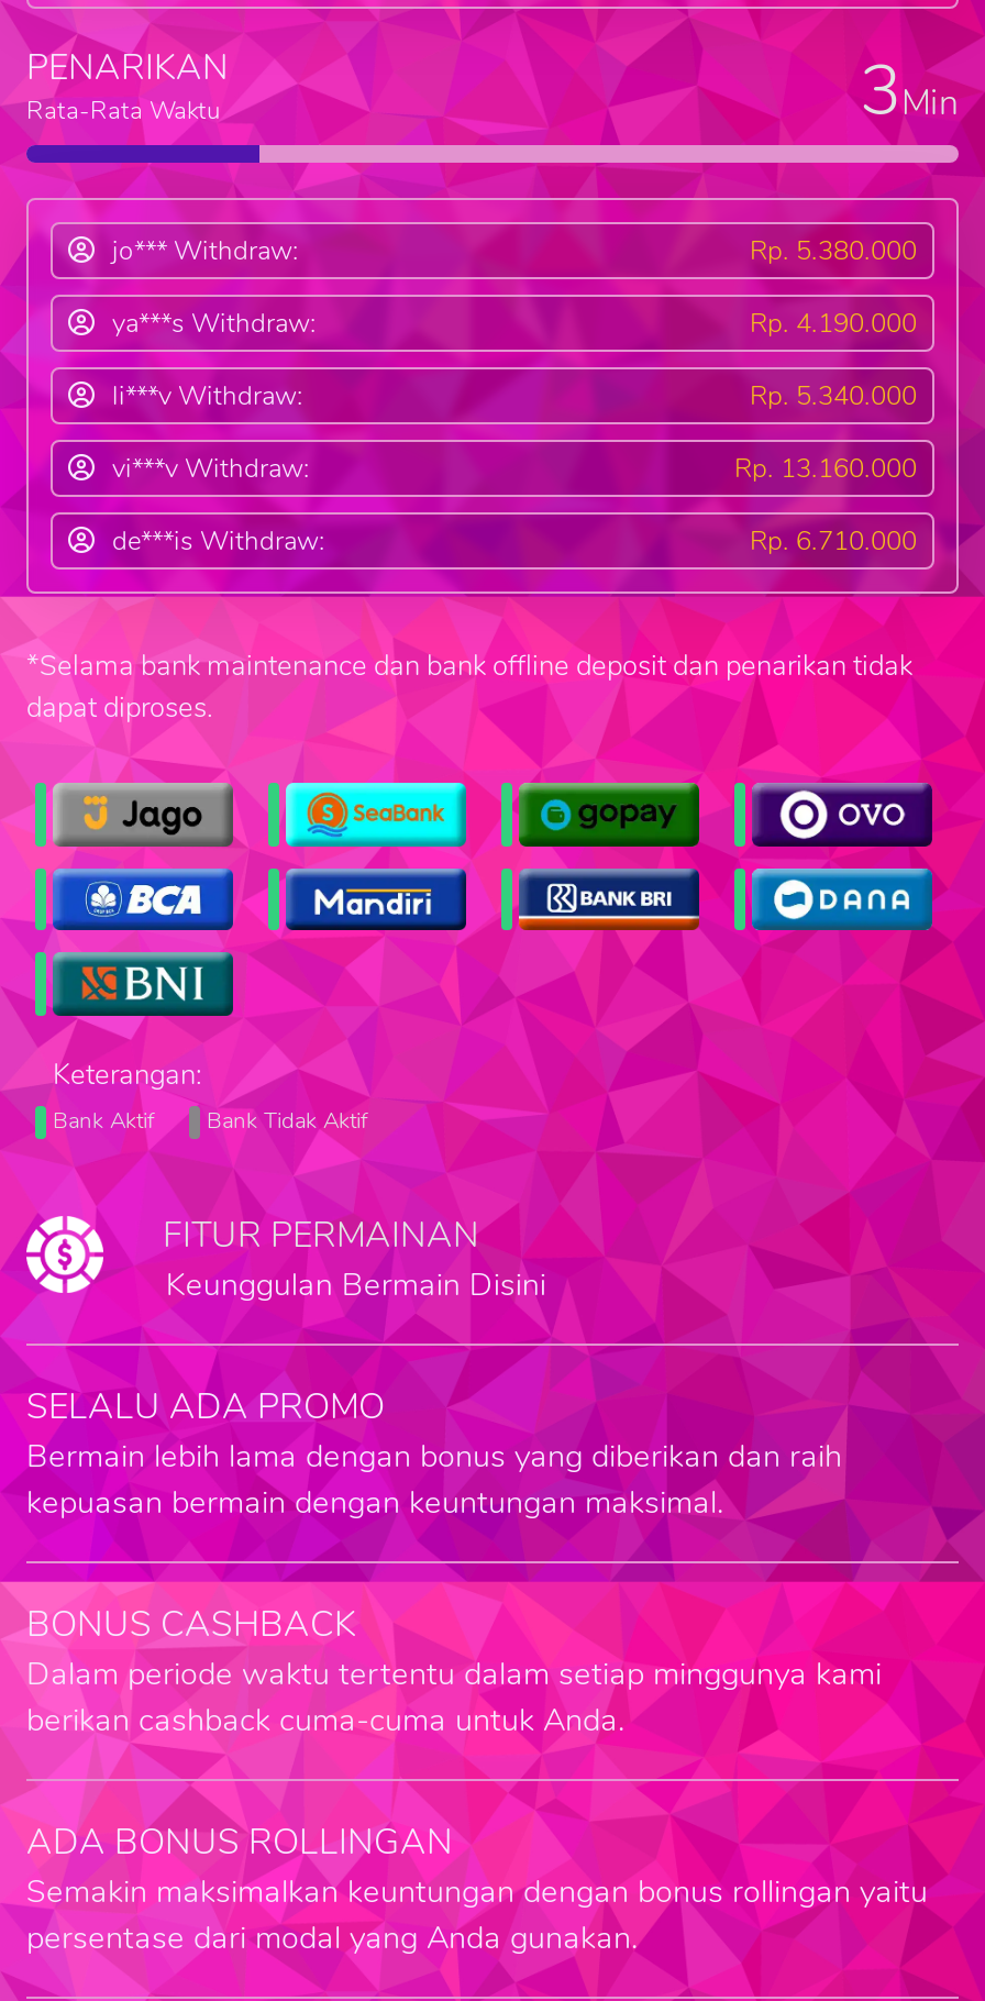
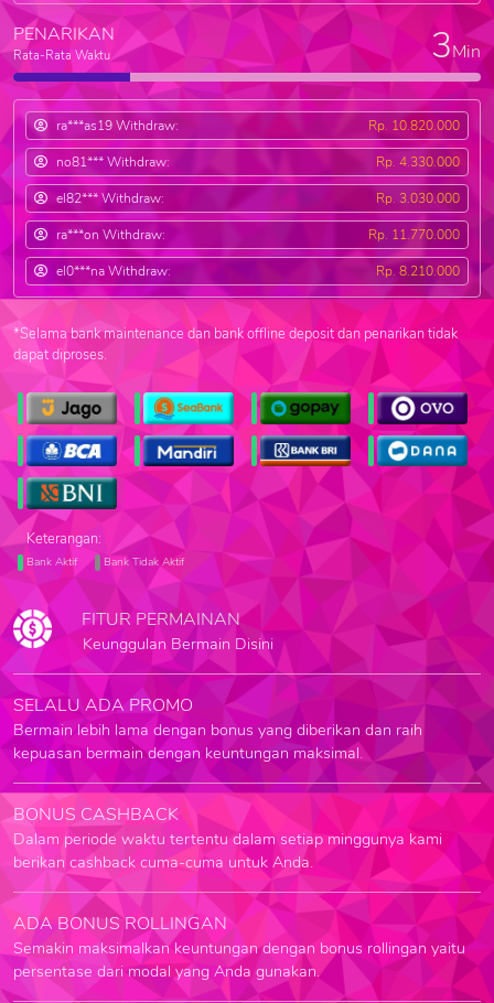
[112,234,299,269] jo*** Withdraw: -> [56,117,179,135] ra***as19 Withdraw:
[750,234,917,269] Rp. 5.380.000 -> [368,117,460,135] Rp. 10.820.000
[112,306,317,341] ya***s Withdraw: -> [56,153,170,171] no81*** Withdraw:
[750,306,917,341] Rp. 4.190.000 -> [376,153,460,171] Rp. 4.330.000
[112,379,303,414] li***v Withdraw: -> [56,190,164,207] el82*** Withdraw:
[750,379,917,414] Rp. 5.340.000 -> [376,190,460,207] Rp. 3.030.000
[112,451,310,486] vi***v Withdraw: -> [56,226,165,244] ra***on Withdraw:
[734,451,917,486] Rp. 13.160.000 -> [368,226,460,244] Rp. 11.770.000
[112,524,325,559] de***is Withdraw: -> [56,263,171,280] el0***na Withdraw:
[750,524,917,559] Rp. 6.710.000 -> [376,263,460,280] Rp. 8.210.000

